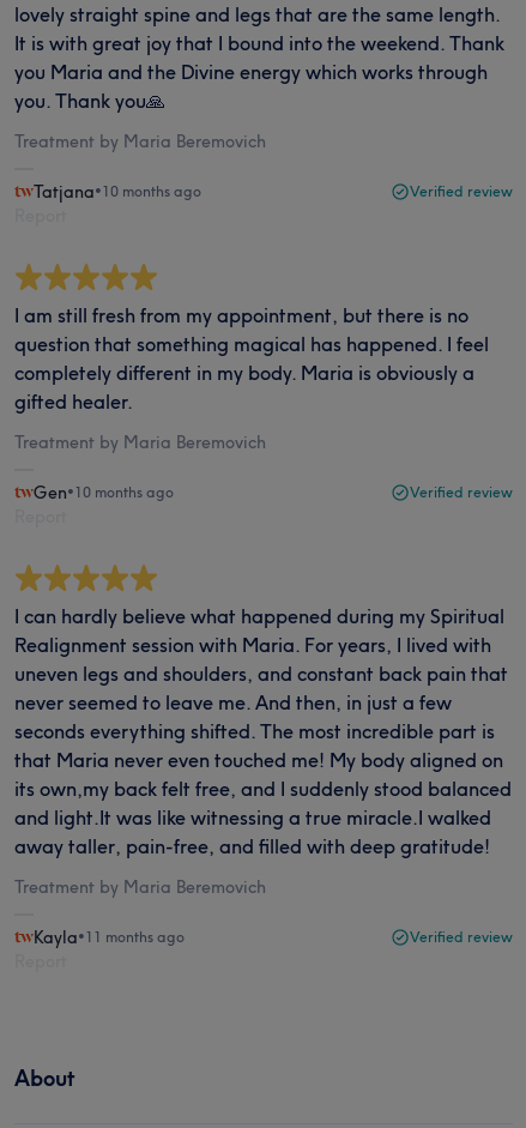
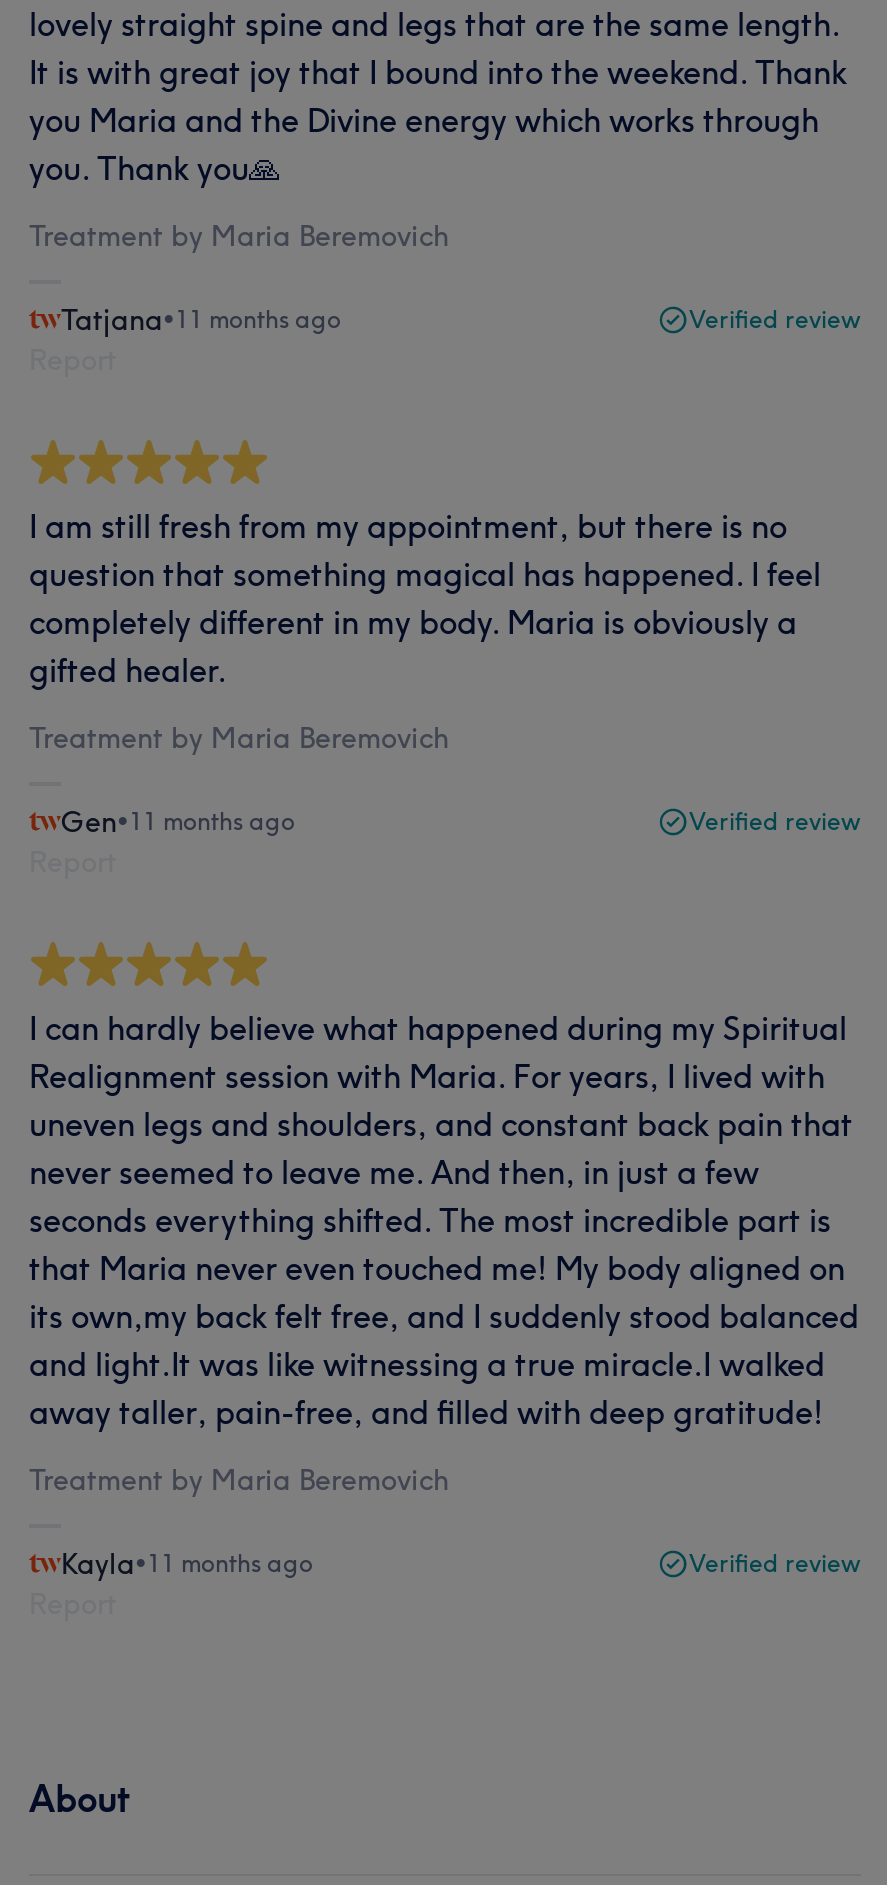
[34,181,201,203] Tatjana•10 months ago -> [61,302,341,338] Tatjana•11 months ago
[34,482,174,503] Gen•10 months ago -> [61,804,295,840] Gen•11 months ago

